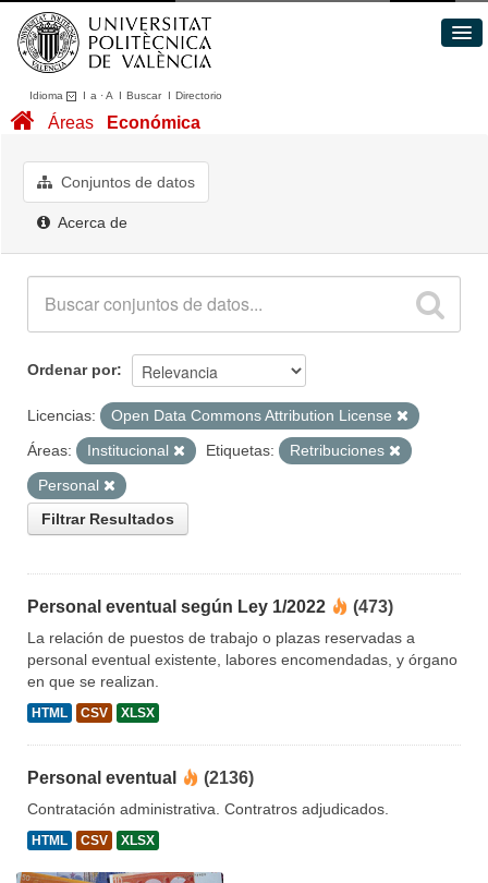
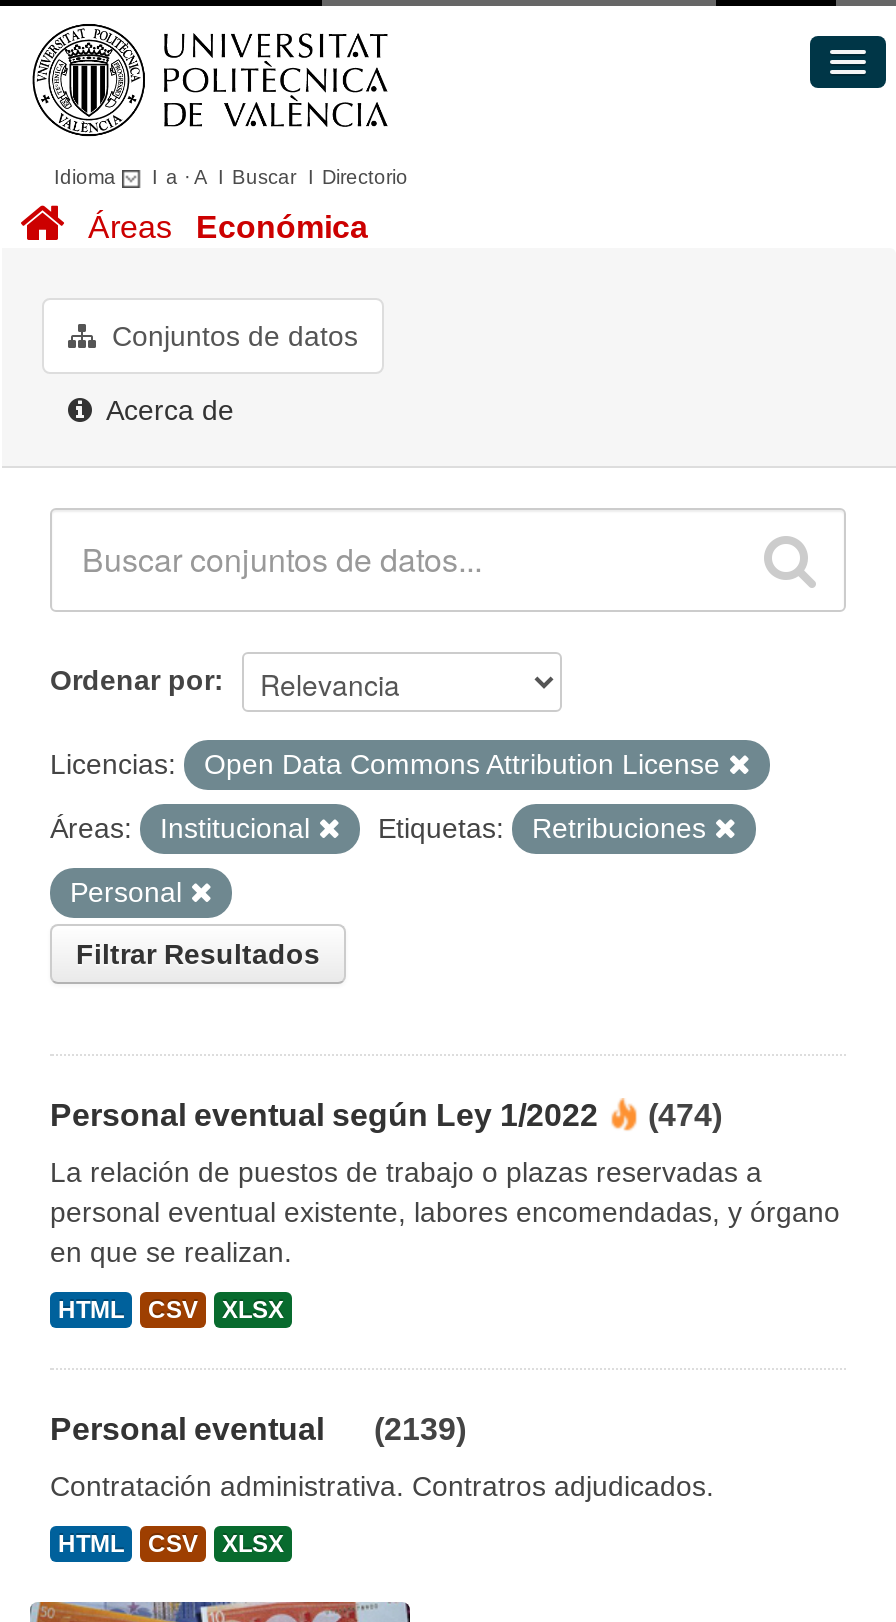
[27,598,393,616] Personal eventual según Ley 1/2022 (473) -> [50,1098,722,1132] Personal eventual según Ley 1/2022 (474)
[27,769,254,787] Personal eventual (2136) -> [50,1412,466,1446] Personal eventual (2139)

